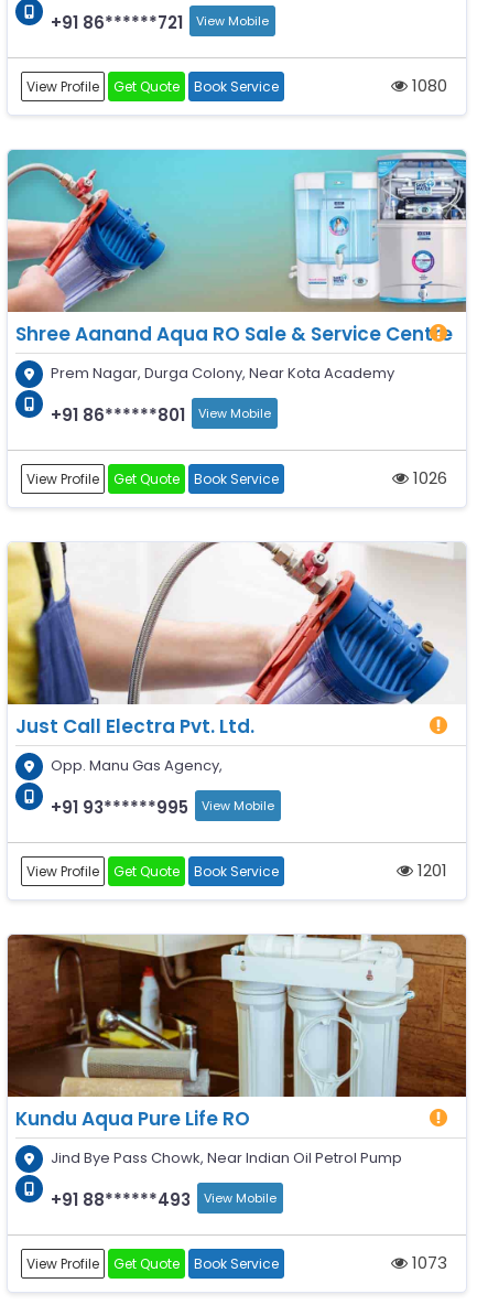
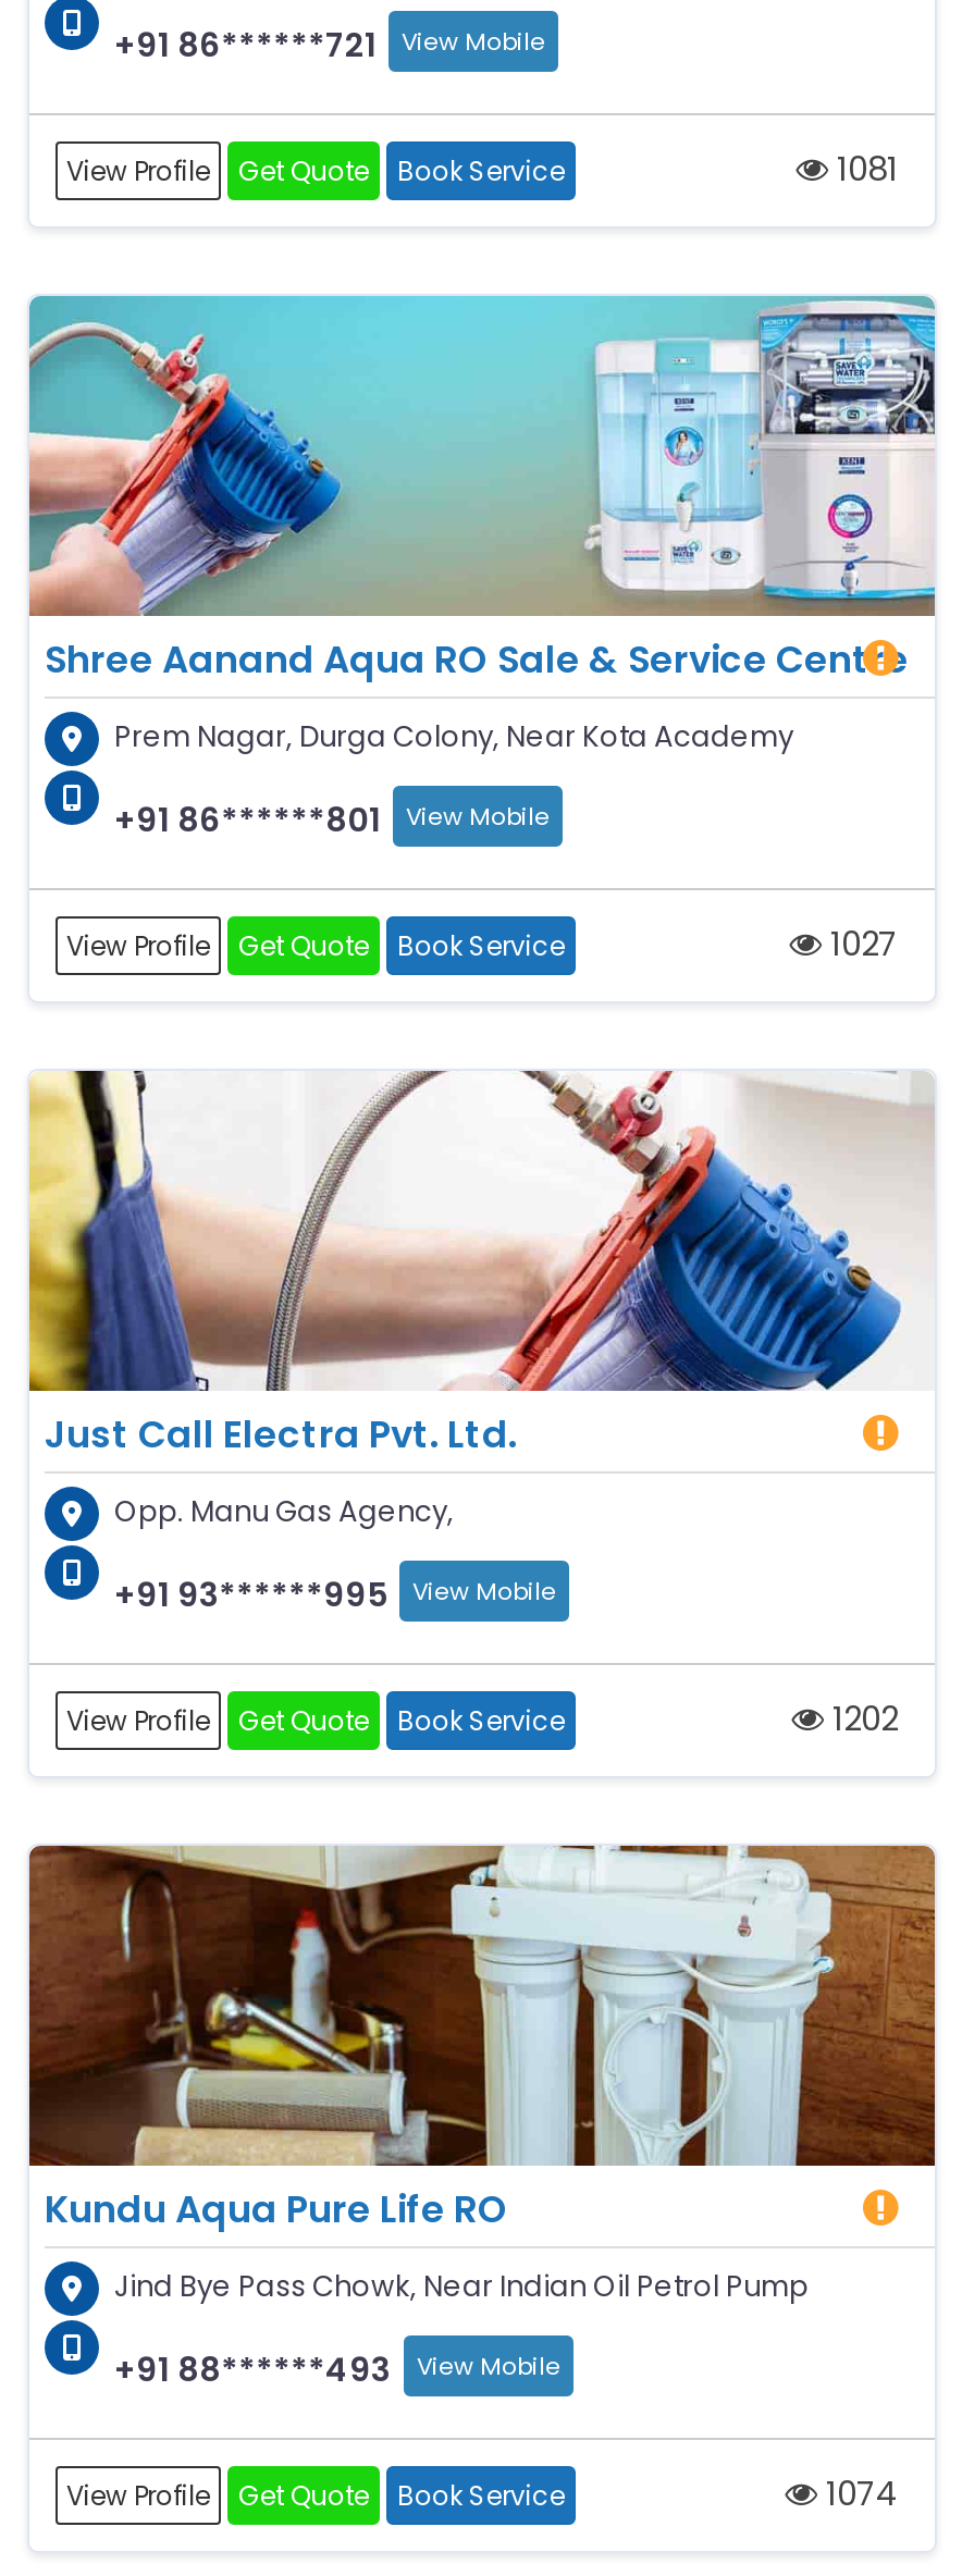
[408,74,447,97] 1080 -> [828,146,898,192] 1081
[409,466,447,489] 1026 -> [822,921,898,966] 1027
[413,859,447,882] 1201 -> [824,1696,898,1741] 1202
[408,1251,447,1274] 1073 -> [817,2470,898,2516] 1074

